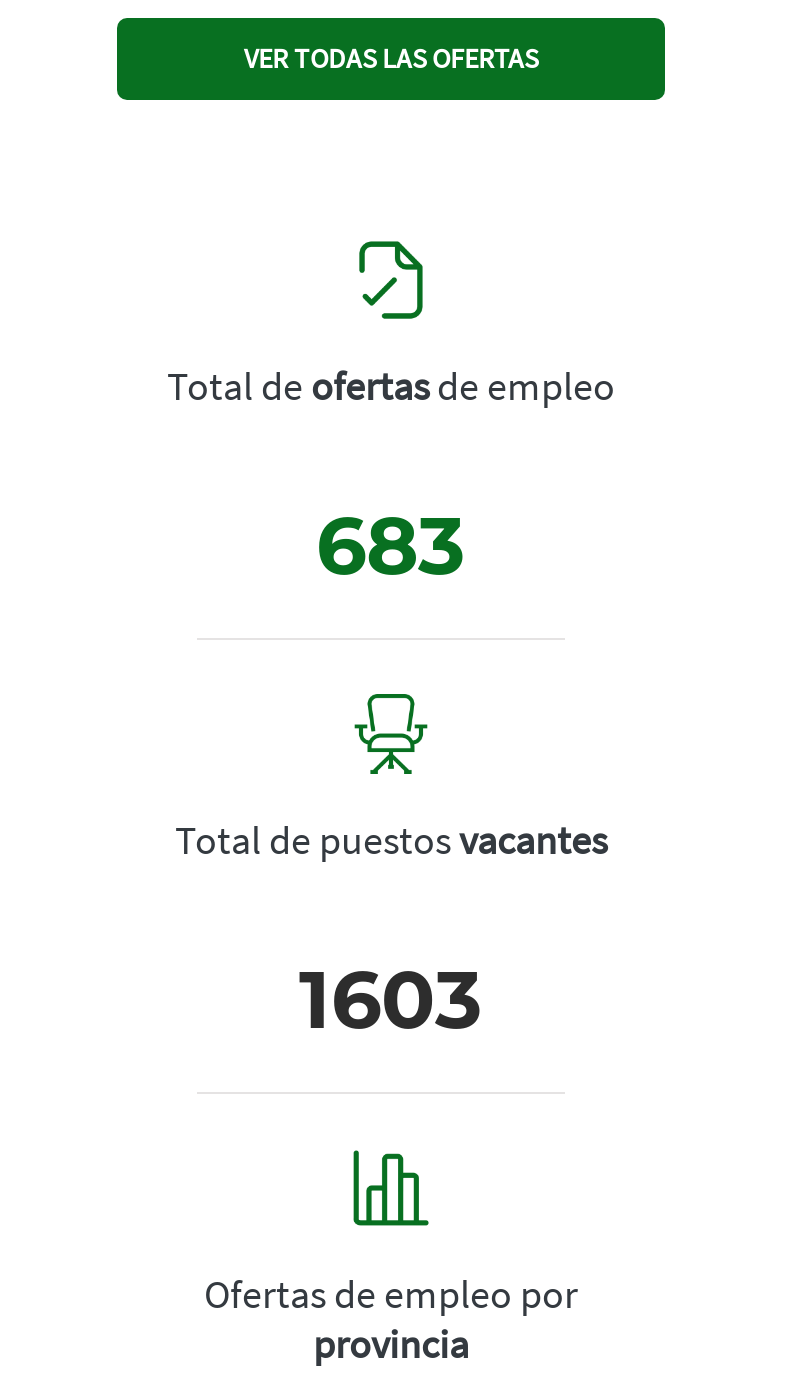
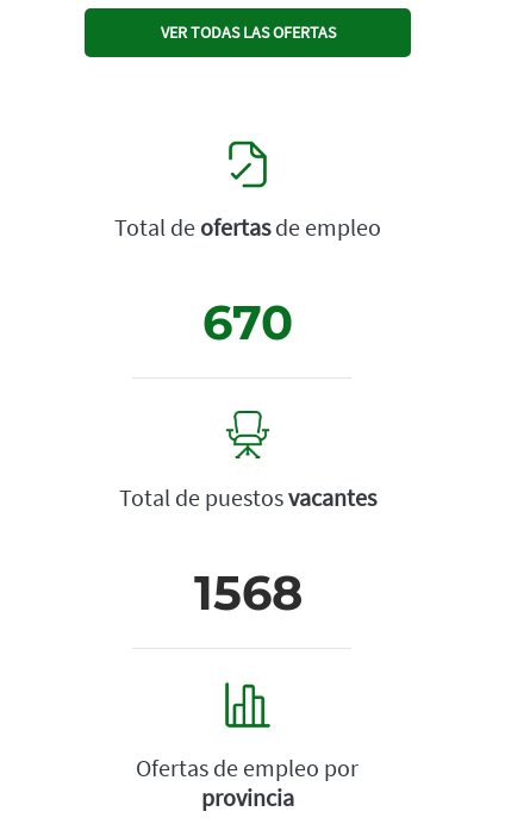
[316,495,466,593] 683 -> [202,293,293,352] 670
[299,949,483,1047] 1603 -> [194,563,302,622] 1568

